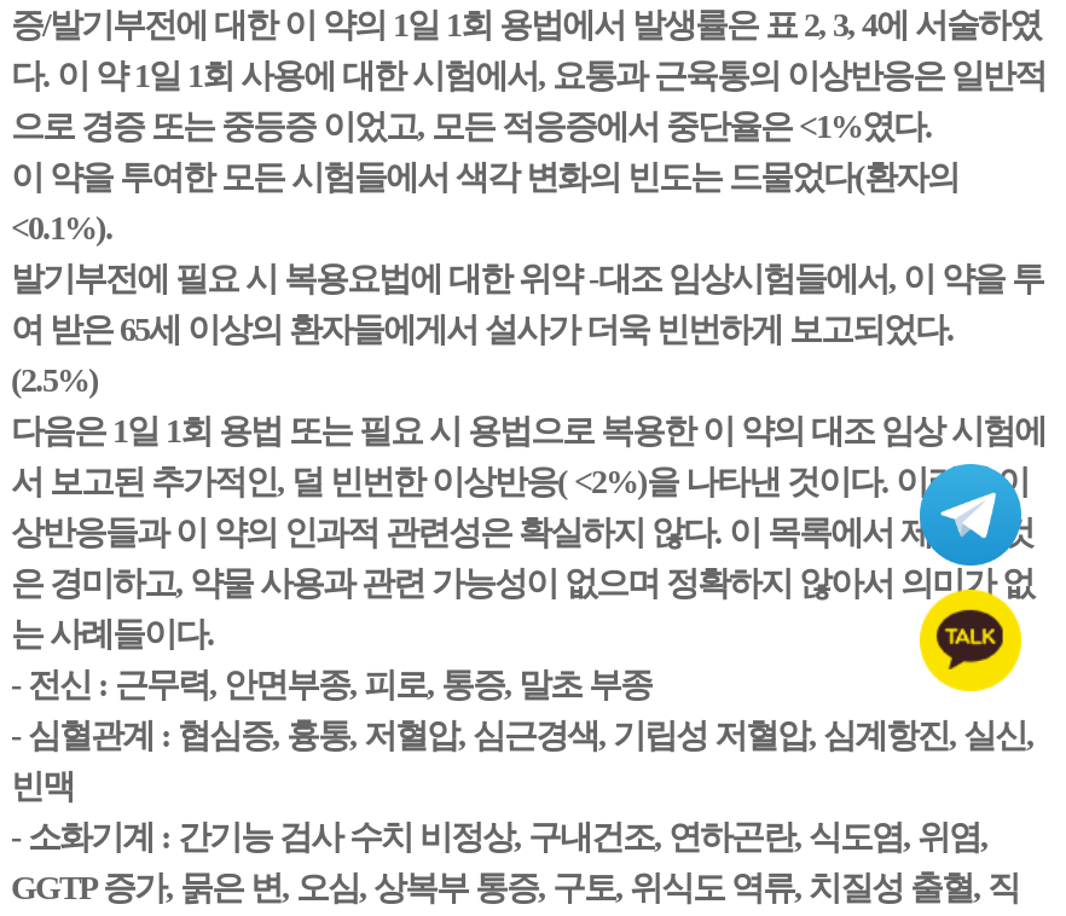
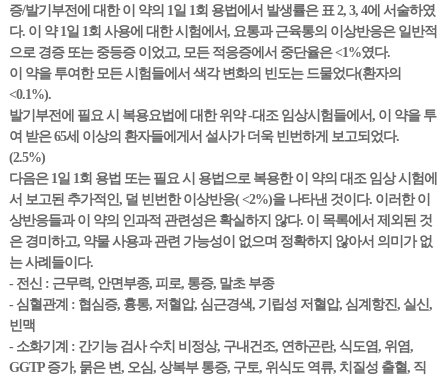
[917,609,1024,694] [image] -> none

